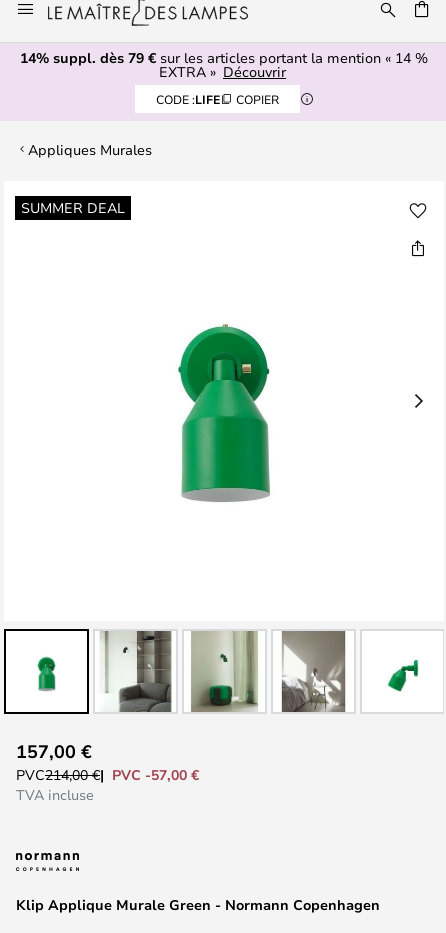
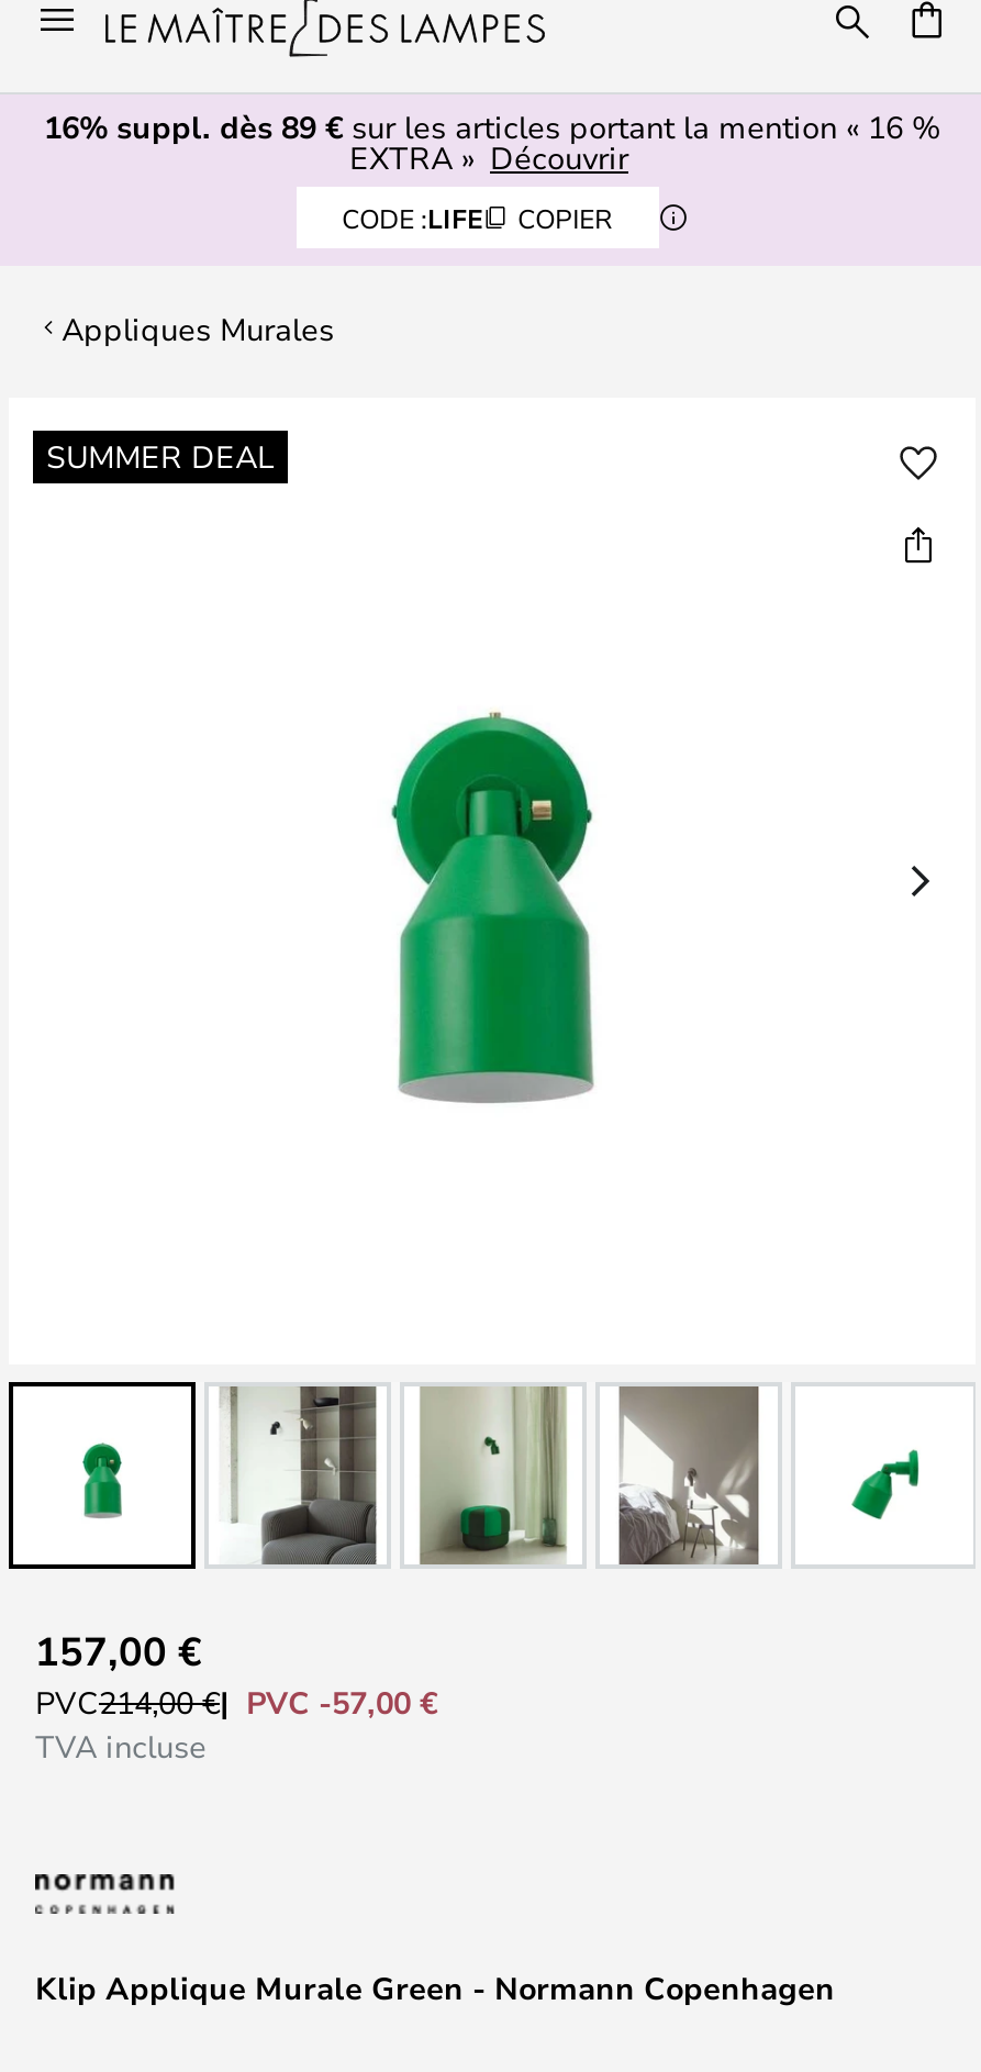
[20,48,428,67] 14% suppl. dès 79 €sur les articles portant la mention « 14 % -> [44,105,940,147] 16% suppl. dès 89 €sur les articles portant la mention « 16 %

